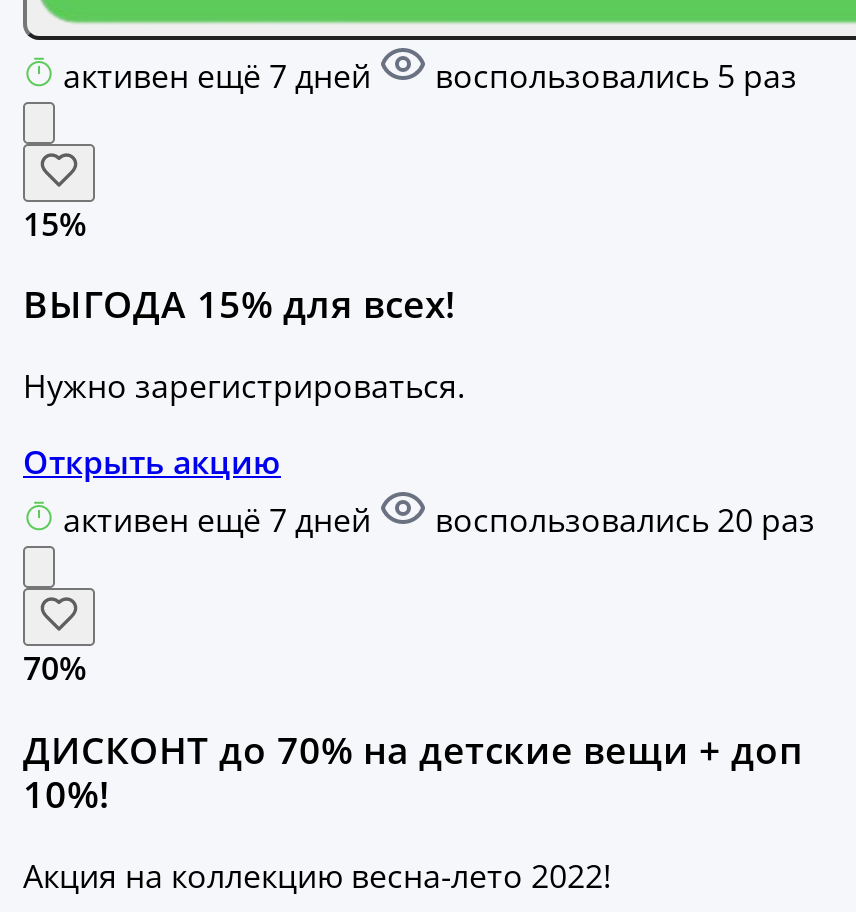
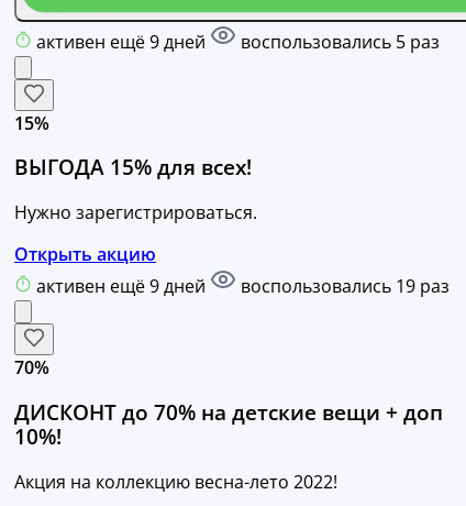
[63,53,379,97] активен ещё 7 дней -> [36,29,210,54] активен ещё 9 дней
[63,498,379,542] активен ещё 7 дней -> [36,274,210,298] активен ещё 9 дней
[427,498,815,542] воспользовались 20 раз -> [236,274,450,298] воспользовались 19 раз

